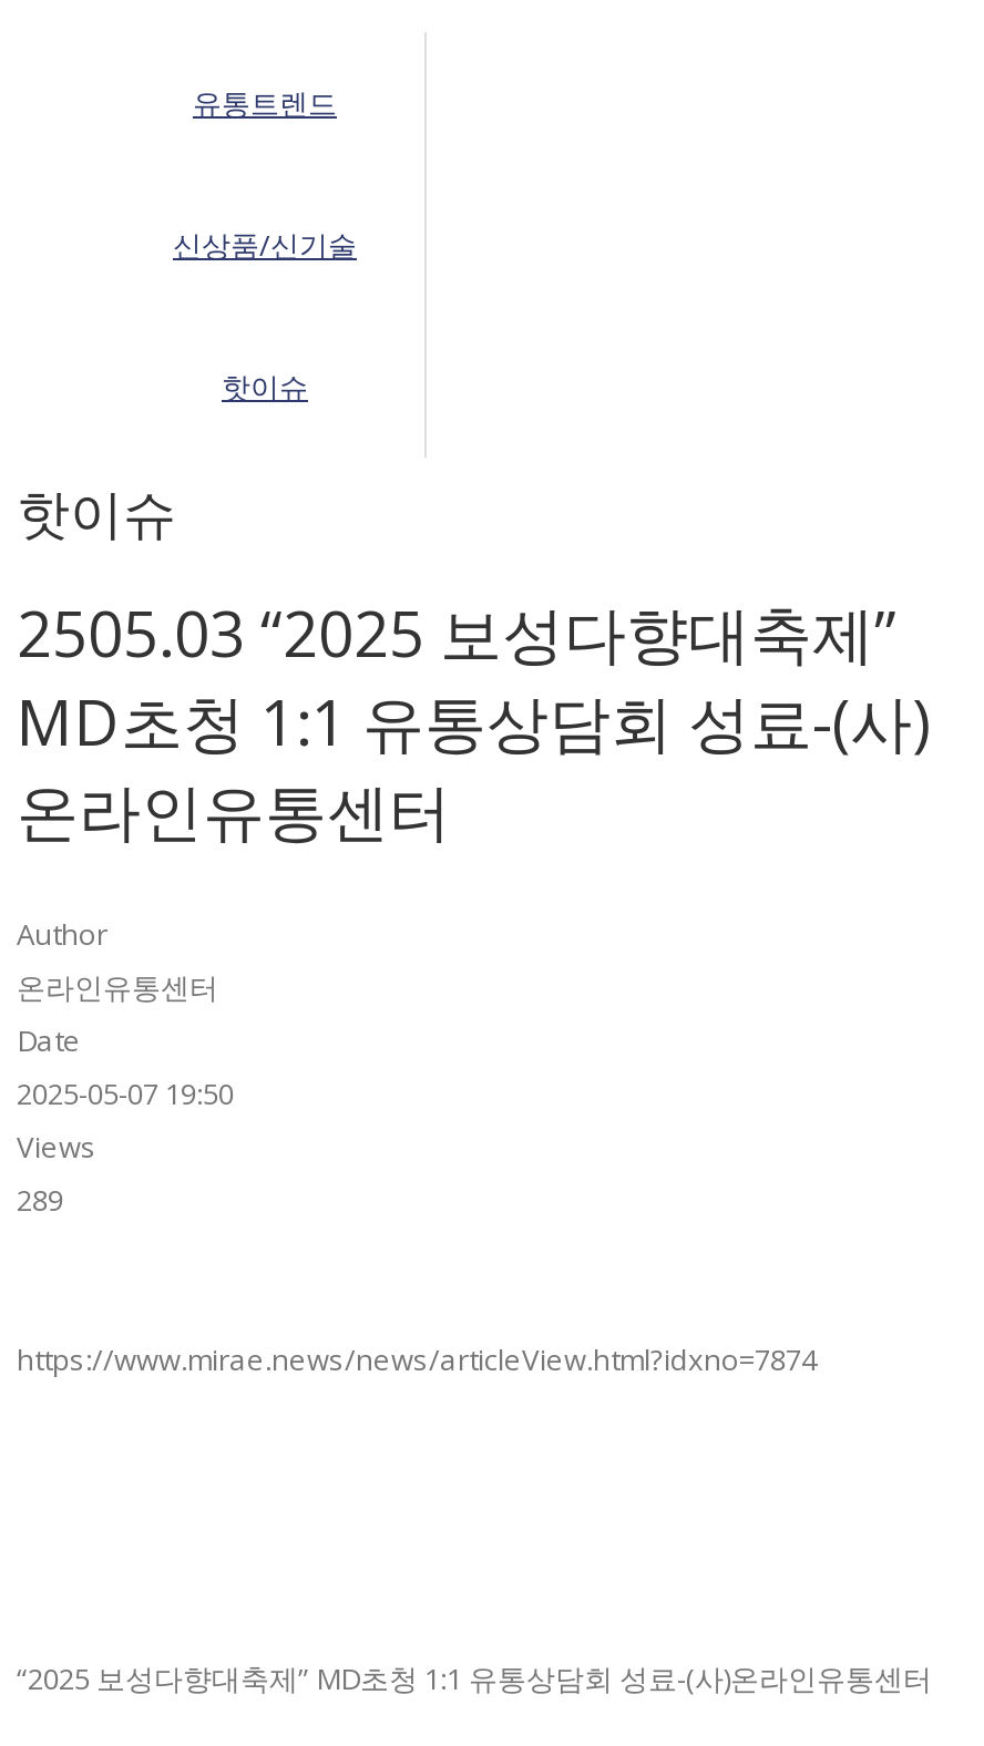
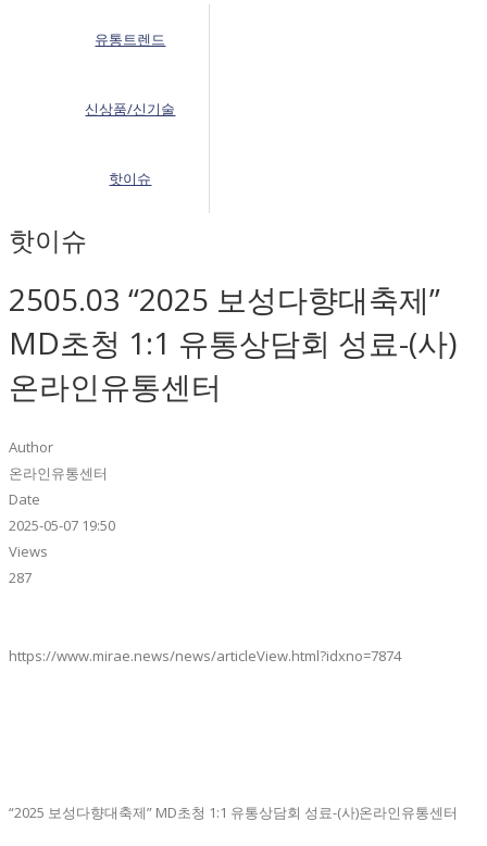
[17,1181,63,1221] 289 -> [9,568,32,588] 287

